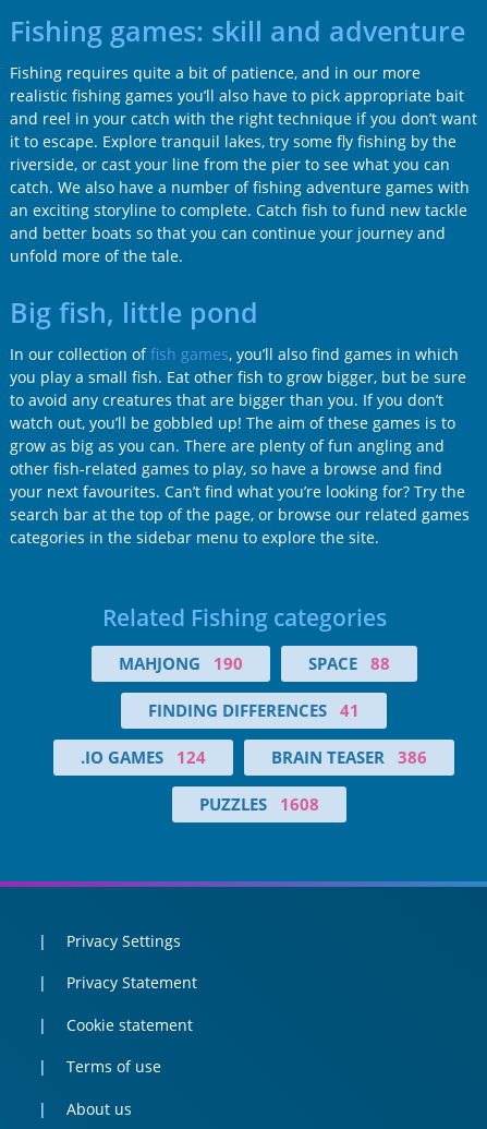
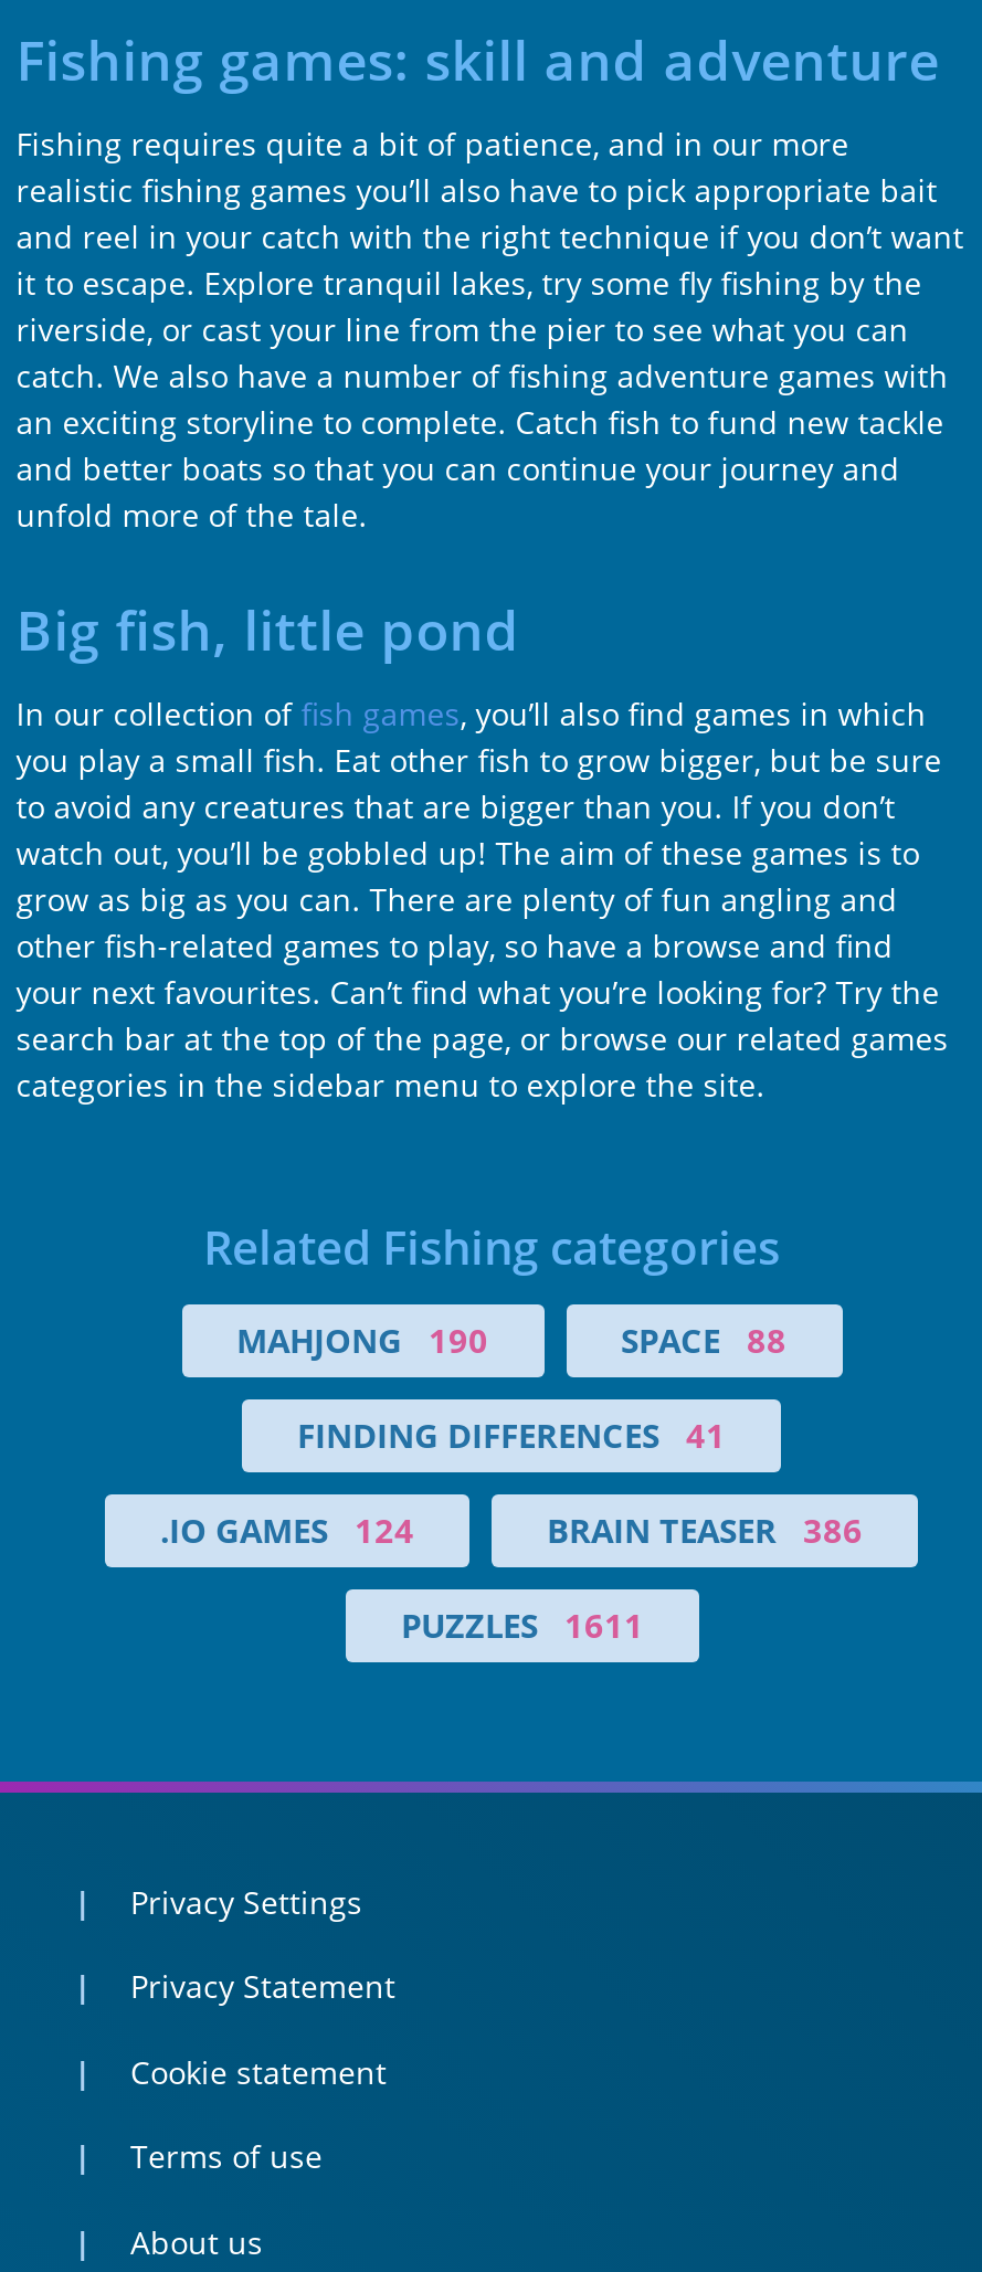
[199,793,319,815] PUZZLES 1608 -> [401,1603,644,1647] PUZZLES 1611

